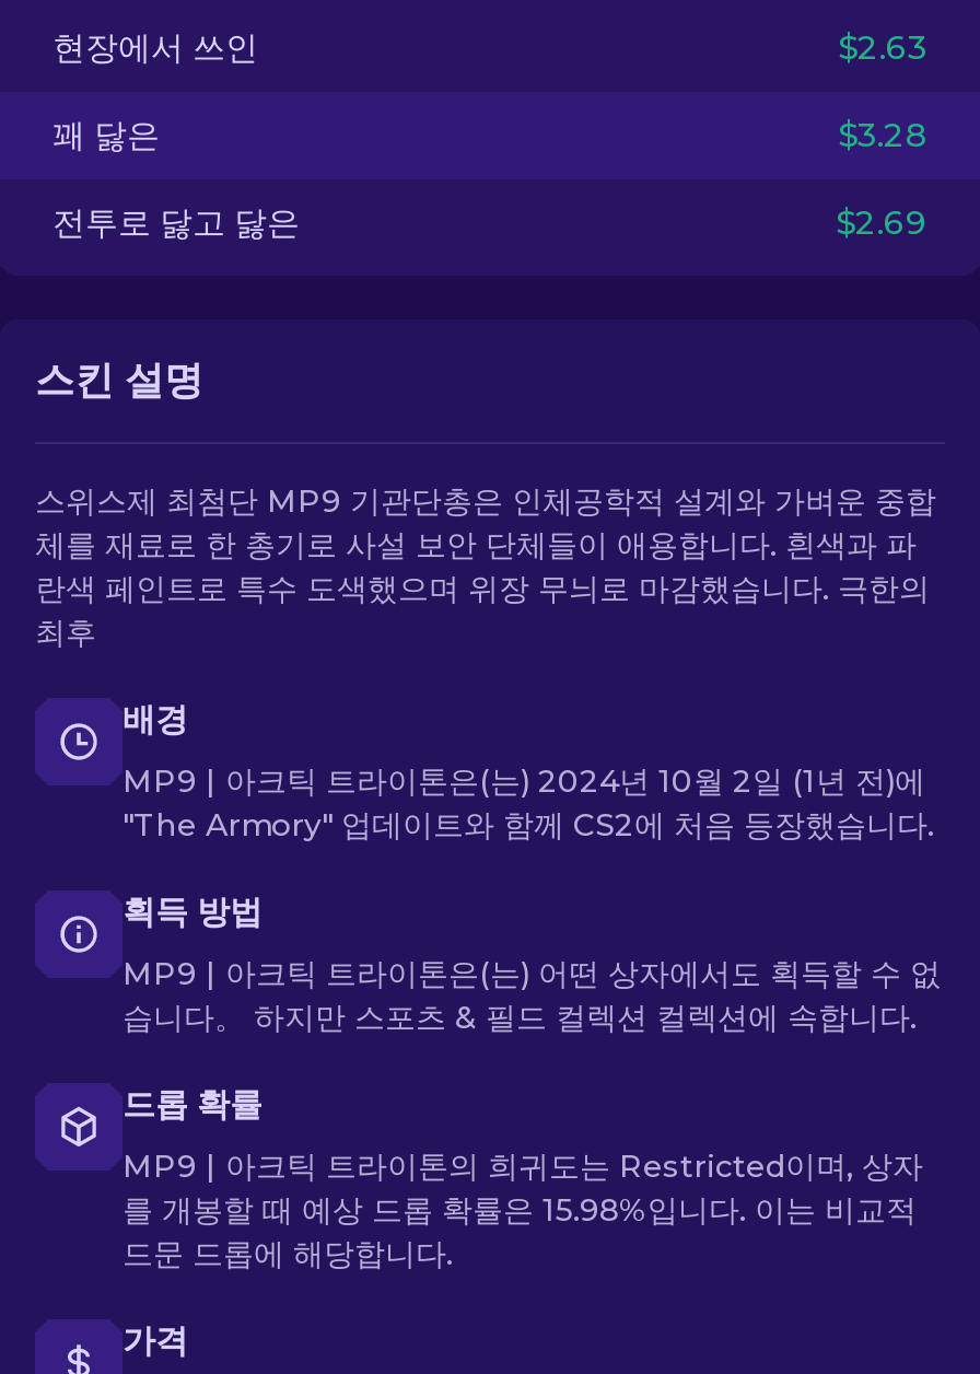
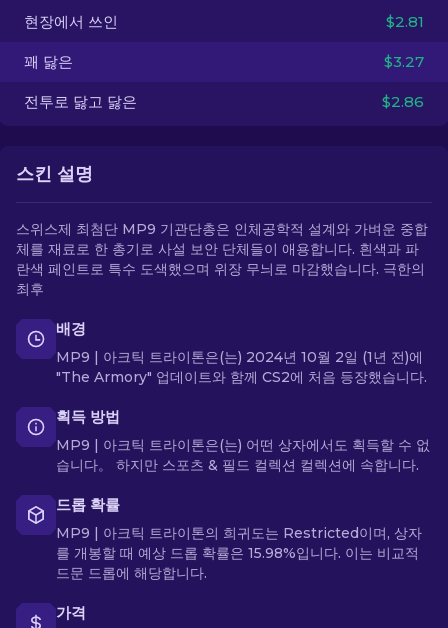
[838,26,927,68] $2.63 -> [386,12,424,31] $2.81
[838,114,927,155] $3.28 -> [384,52,424,71] $3.27
[836,201,927,243] $2.69 -> [382,92,424,111] $2.86

